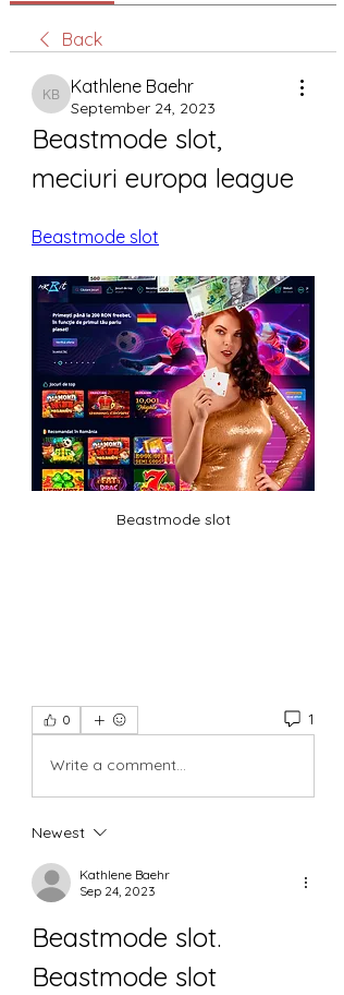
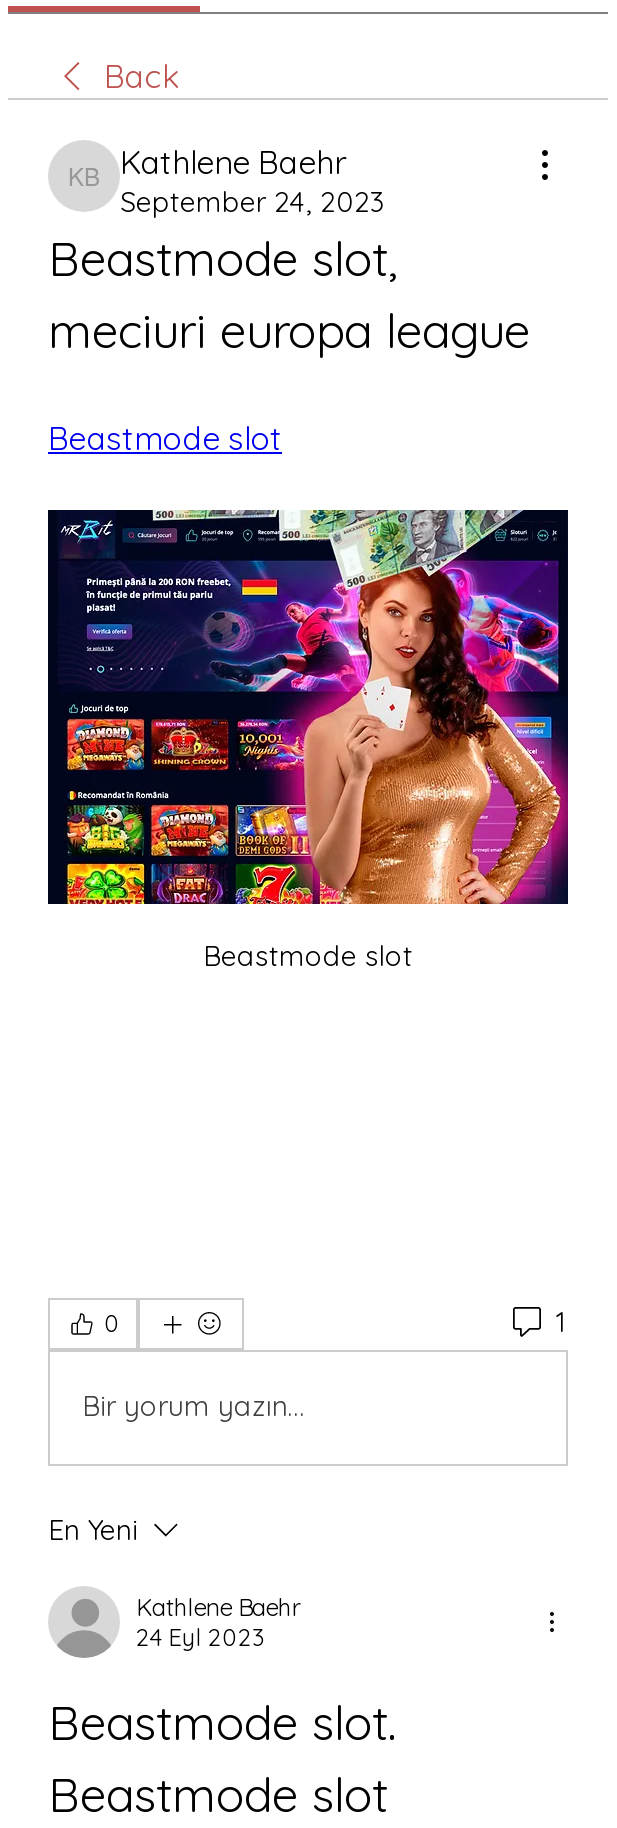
[50,755,186,775] Write a comment... -> [82,1388,306,1424] Bir yorum yazın...
[32,822,85,842] Newest -> [48,1511,138,1547] En Yeni
[79,882,156,898] Sep 24, 2023 -> [136,1621,266,1651] 24 Eyl 2023

